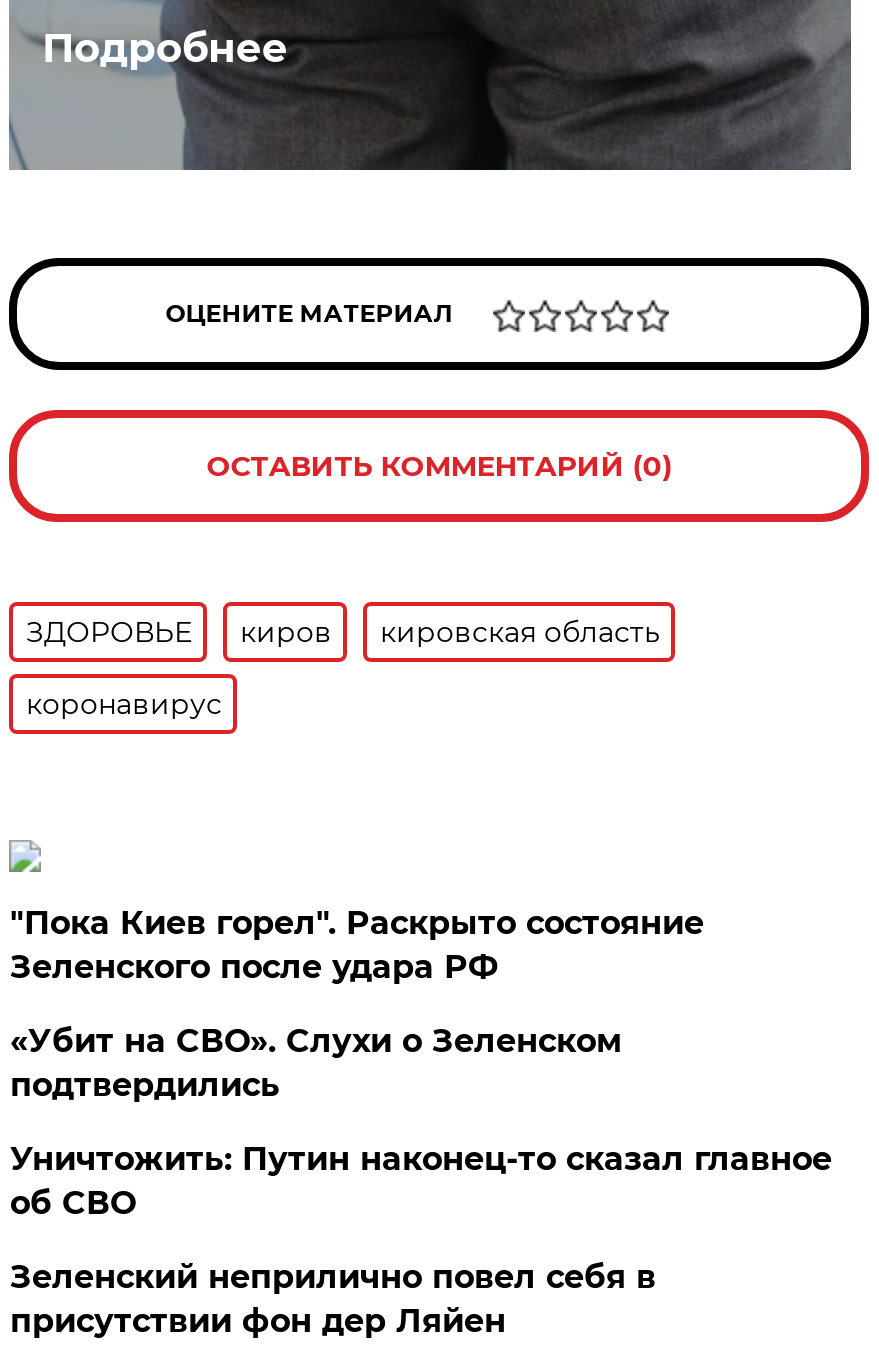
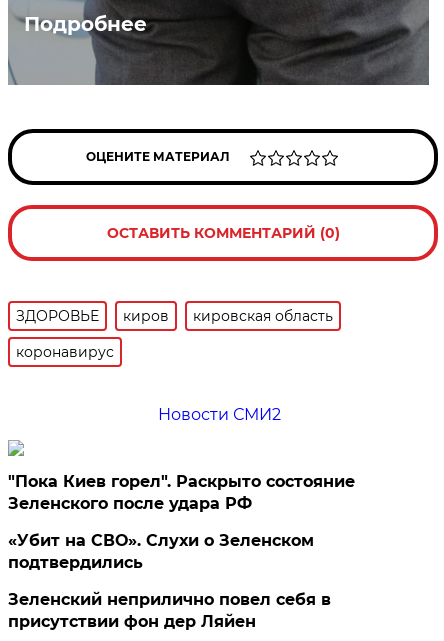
none -> [158,405,281,424] Новости СМИ2
moved [10,904,704,1104] -> [8,472,355,572]: "Пока Киев горел". Раскрыто состояние | Зеленского после удара РФ | «Убит на СВО». Слухи о Зеленском | подтвердились
[10,1140,832,1222] Уничтожить: Путин наконец-то сказал главное | об СВО -> none

